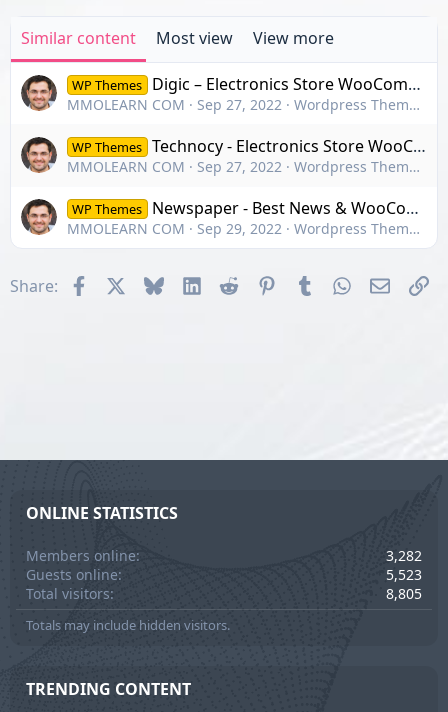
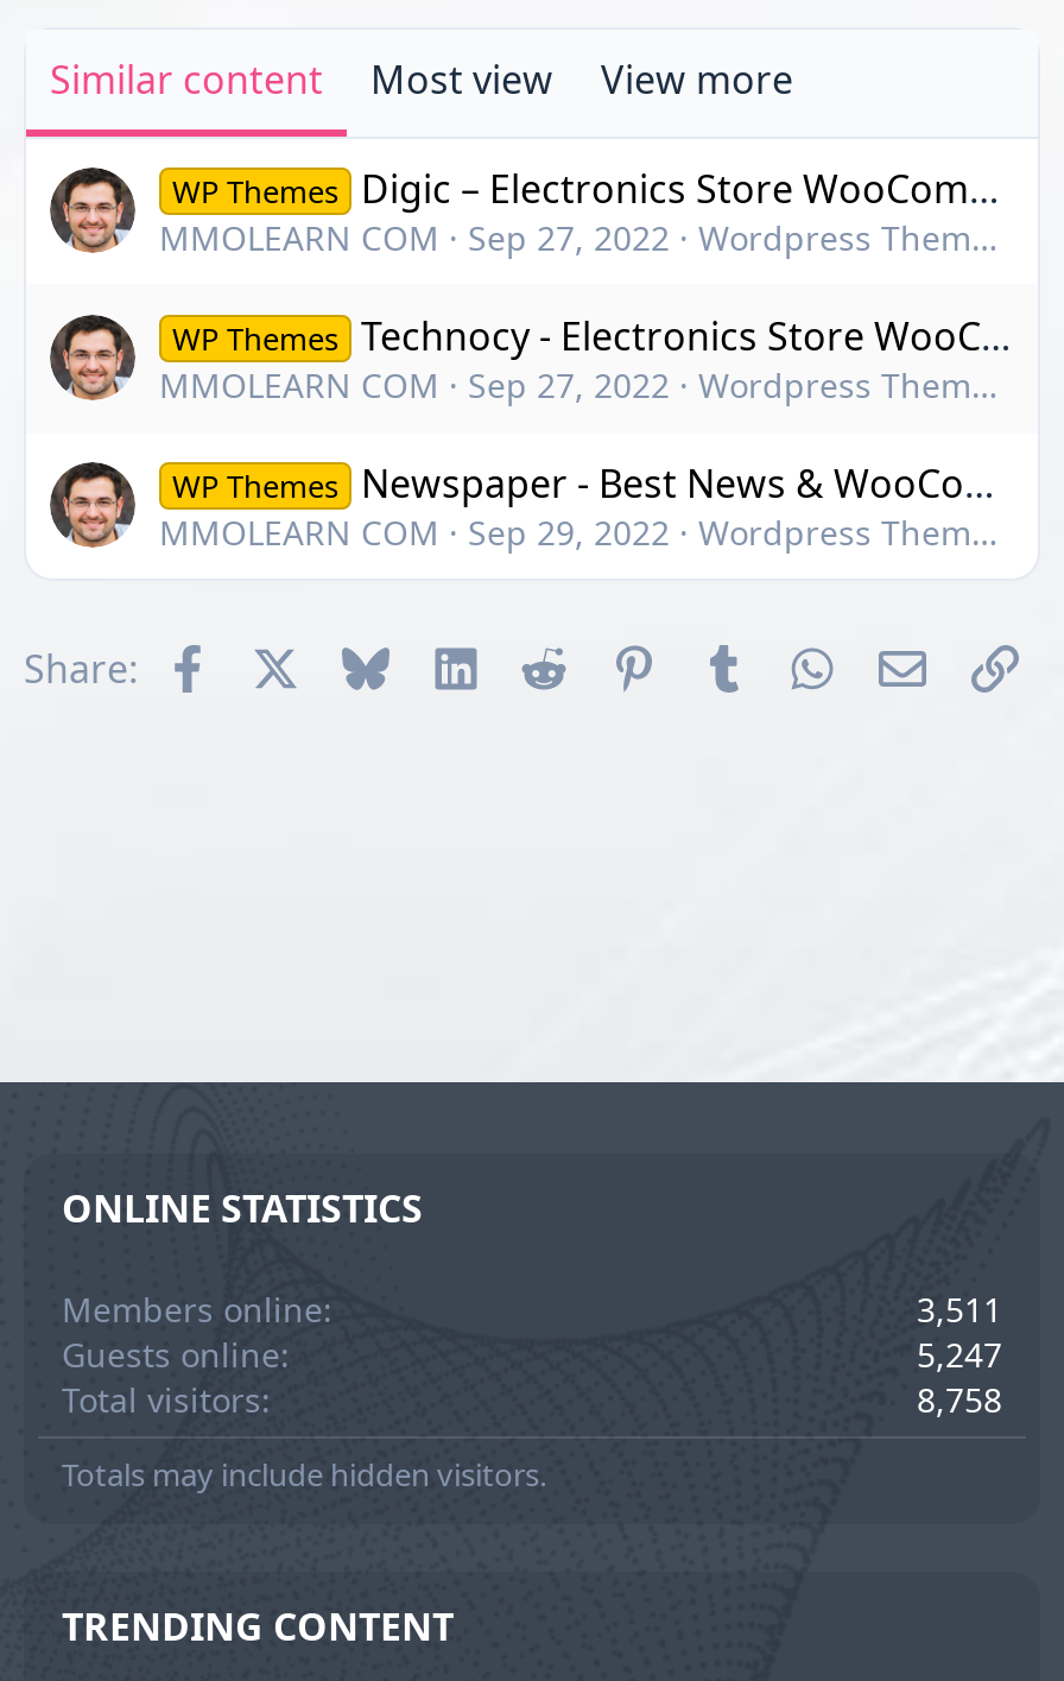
[386,546,422,565] 3,282 -> [917,1287,1002,1332] 3,511
[386,565,422,584] 5,523 -> [917,1332,1002,1377] 5,247
[386,584,422,603] 8,805 -> [917,1377,1002,1422] 8,758

